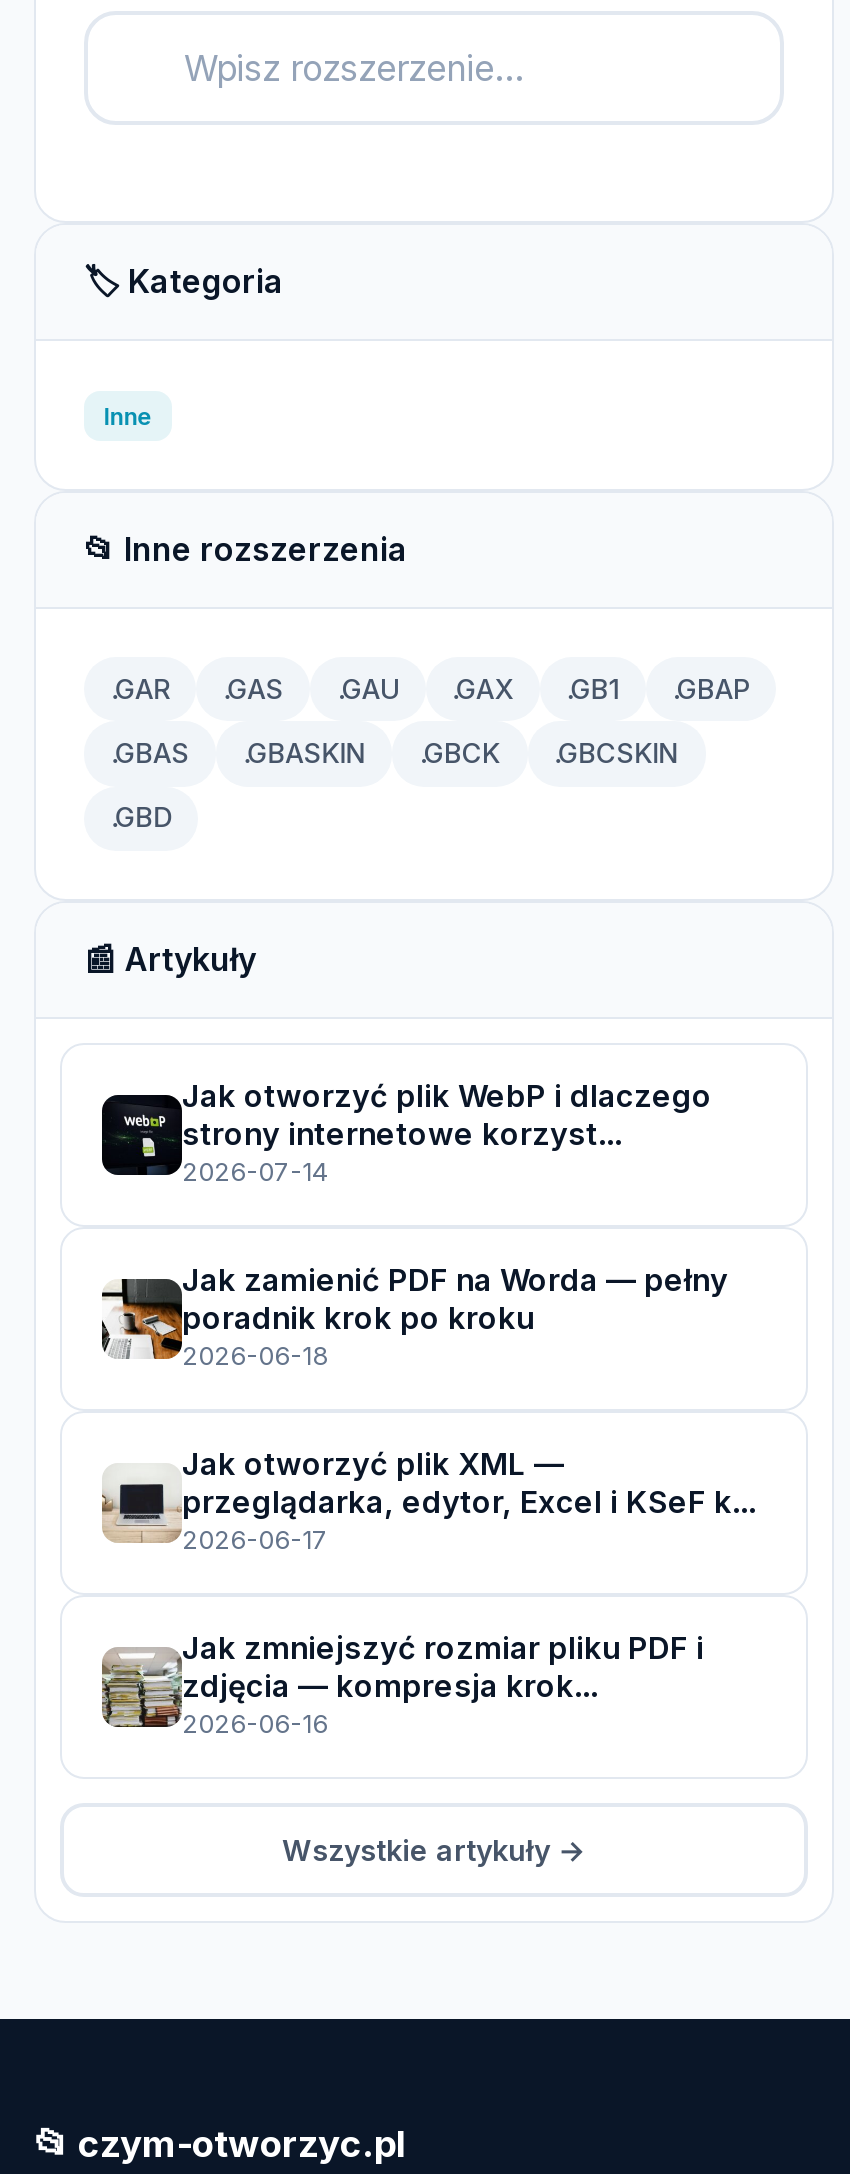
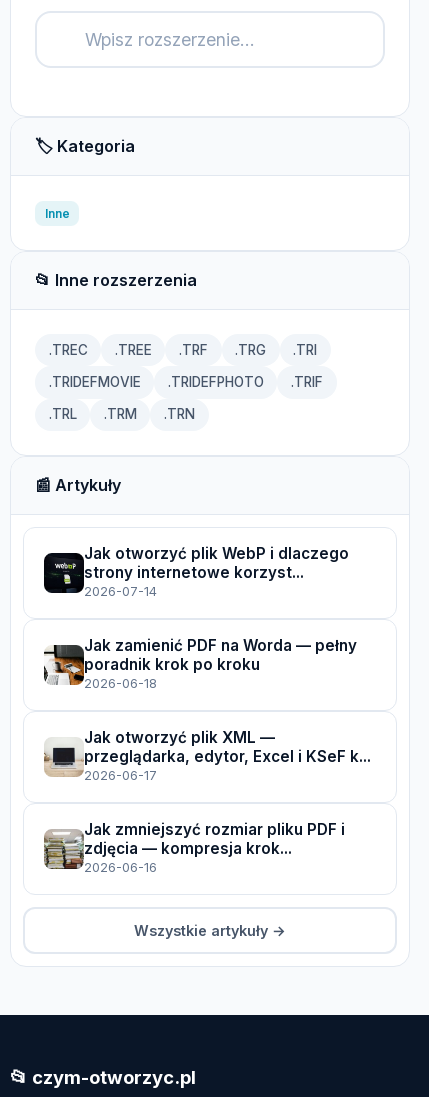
[111,673,749,705] .GAR | .GAS | .GAU | .GAX | .GB1 | .GBAP -> [49,342,317,358] .TREC | .TREE | .TRF | .TRG | .TRI
[111,737,678,769] .GBAS | .GBASKIN | .GBCK | .GBCSKIN -> [49,374,323,390] .TRIDEFMOVIE | .TRIDEFPHOTO | .TRIF
[111,801,171,833] .GBD -> [49,406,195,422] .TRL | .TRM | .TRN

